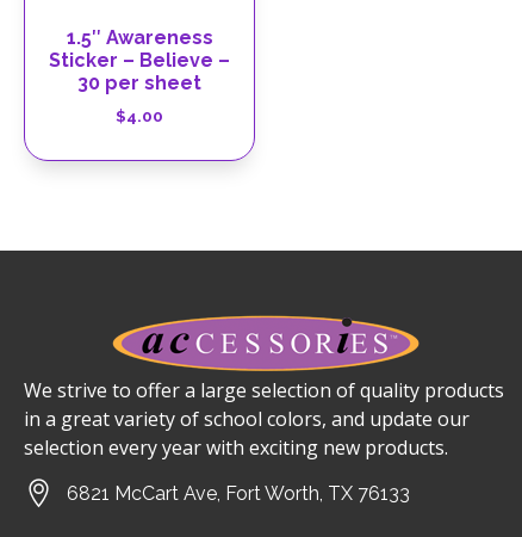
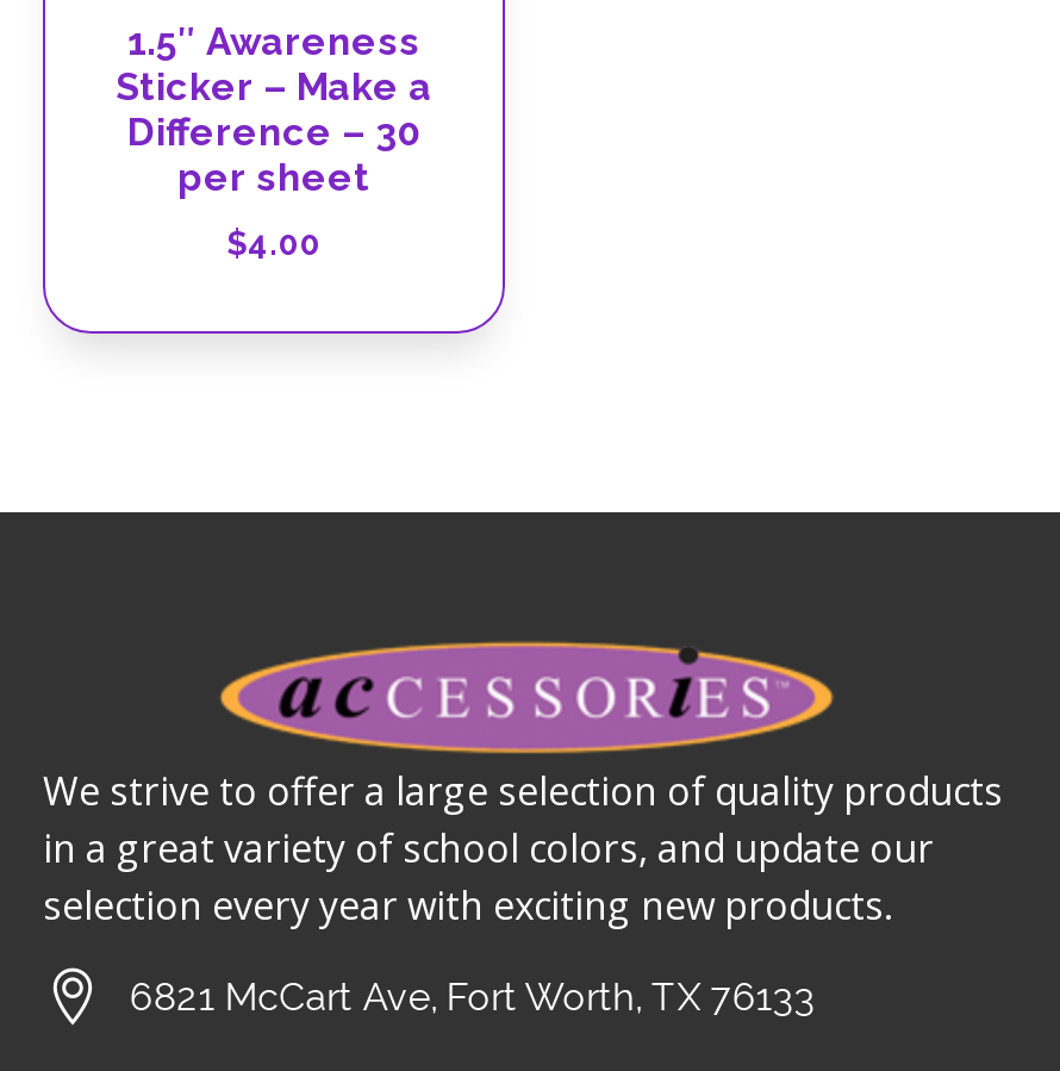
[49,49,230,95] Sticker – Believe – | 30 per sheet -> [116,65,432,201] Sticker – Make a | Difference – 30 | per sheet

